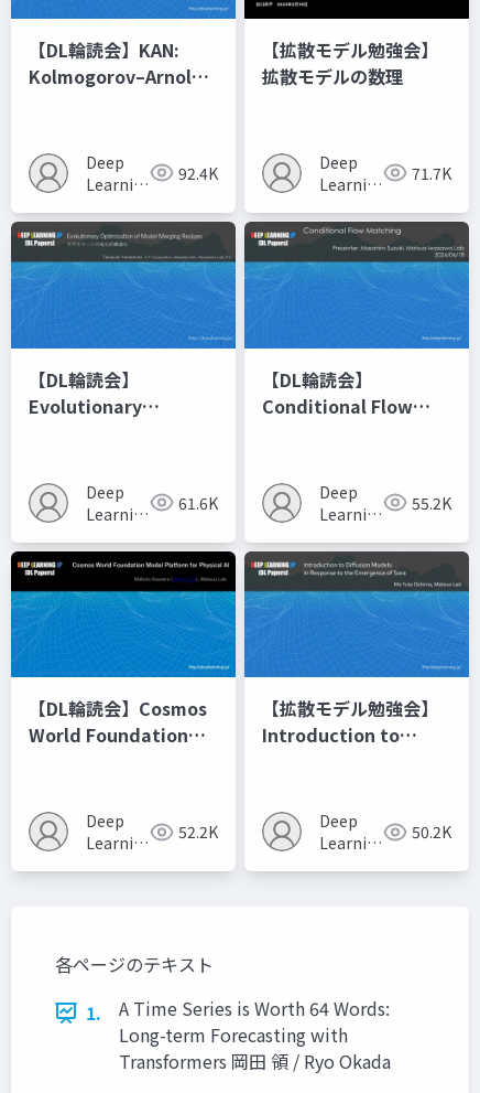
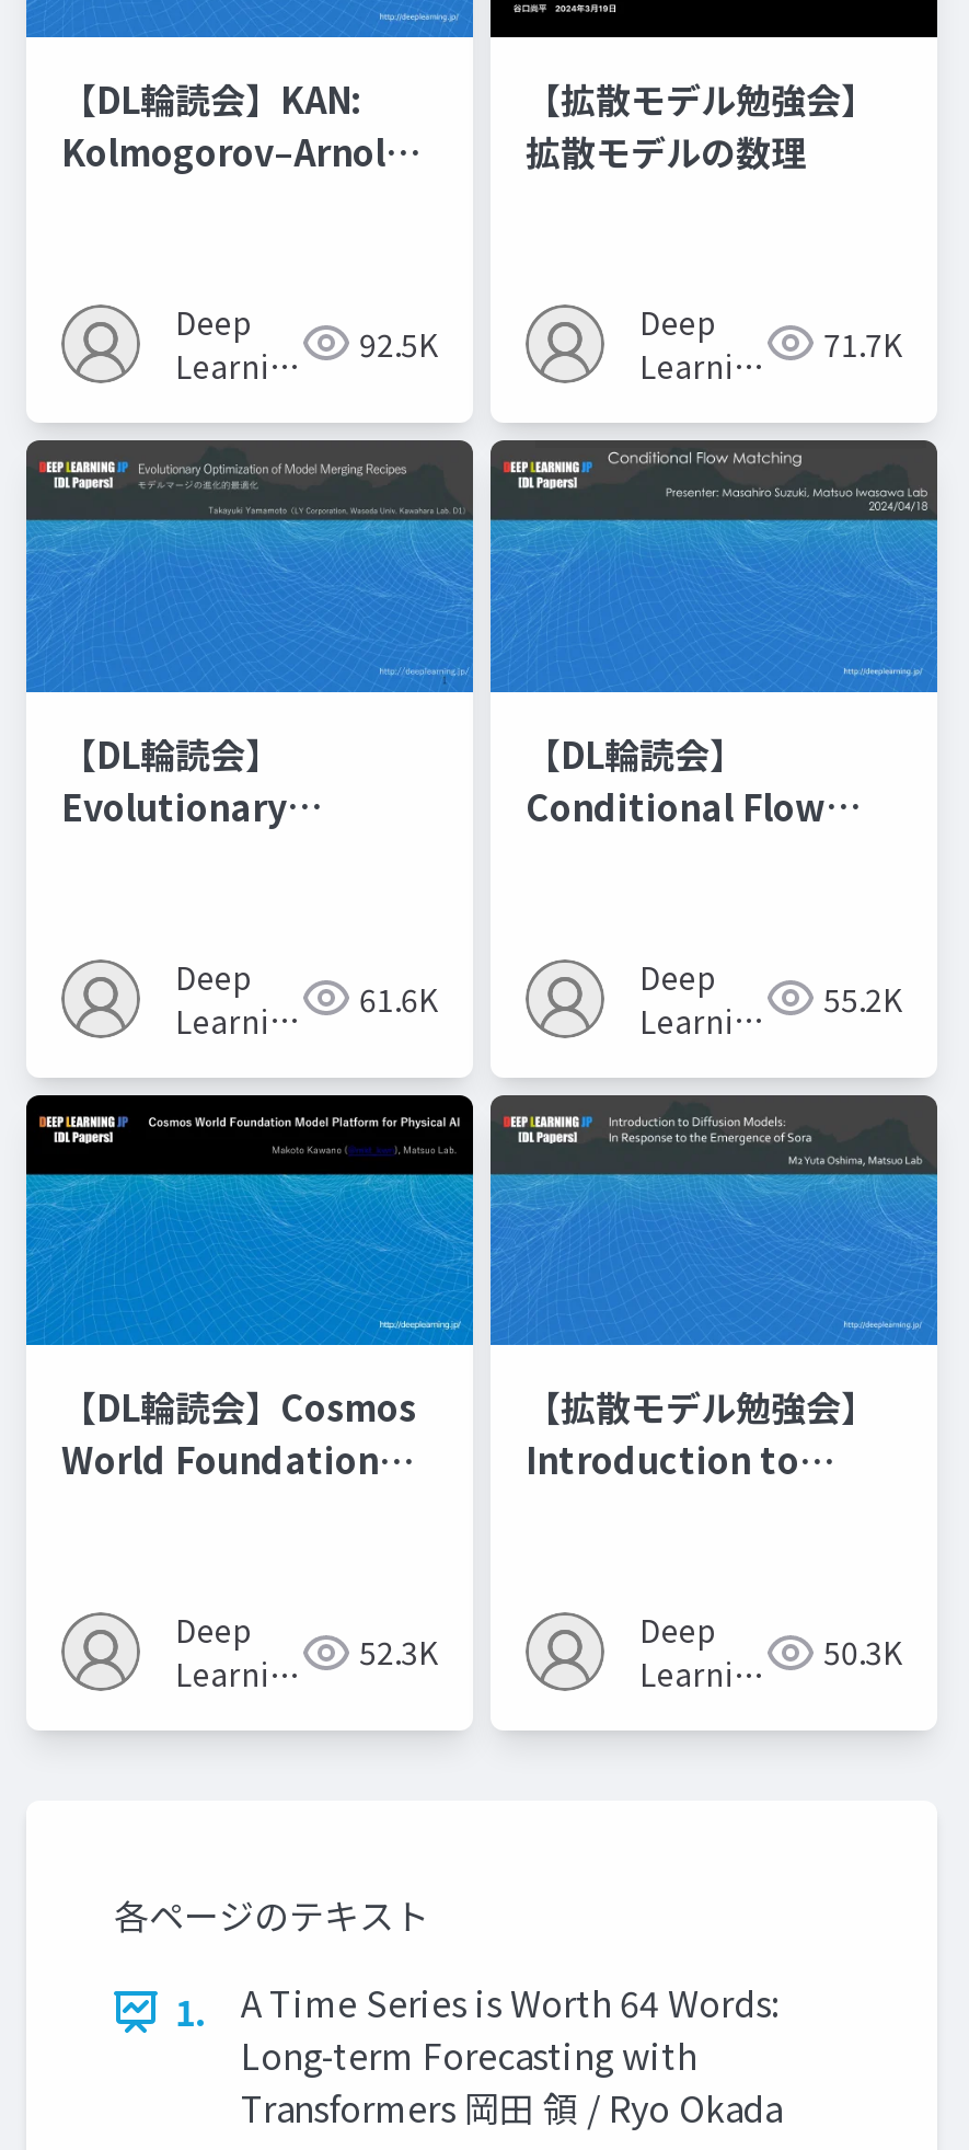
[178,162,218,184] 92.4K -> [359,322,438,365] 92.5K
[178,821,218,843] 52.2K -> [359,1630,438,1674] 52.3K
[412,821,451,843] 50.2K -> [823,1630,902,1674] 50.3K

